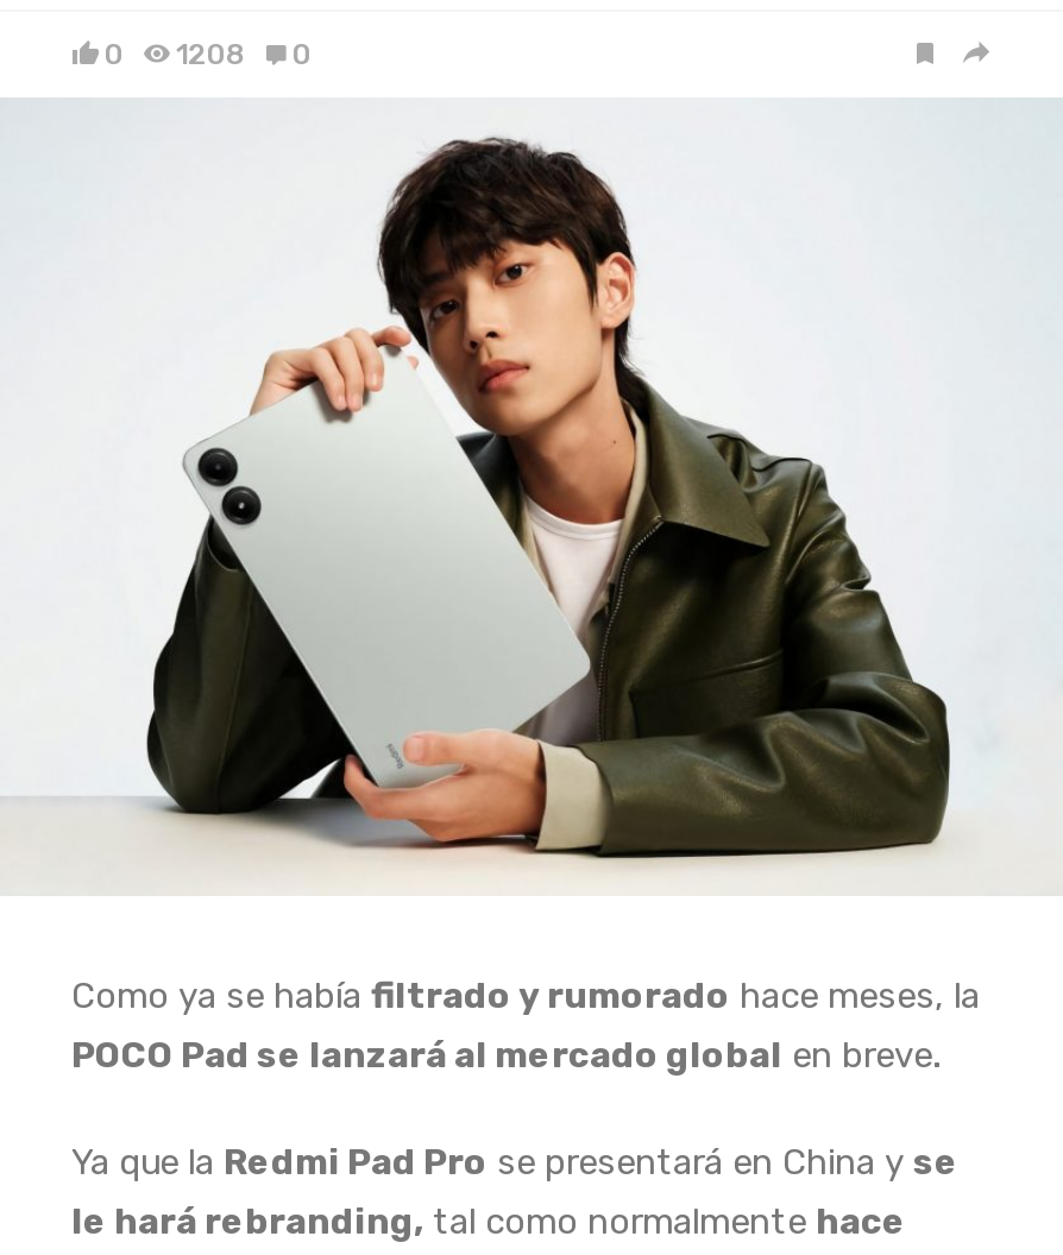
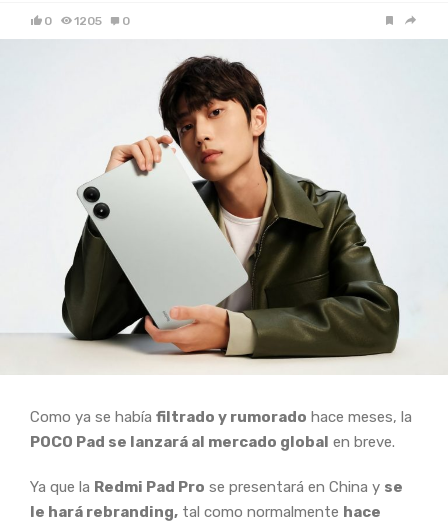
[105,38,312,71] 0 1208 0 -> [44,14,130,28] 0 1205 0

